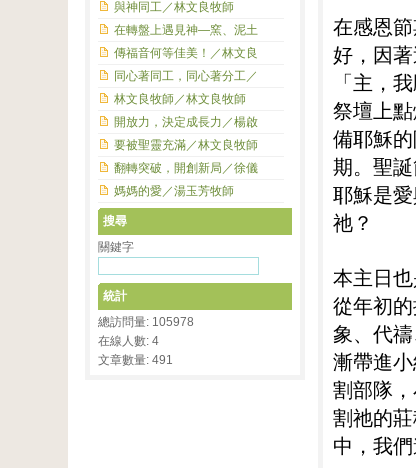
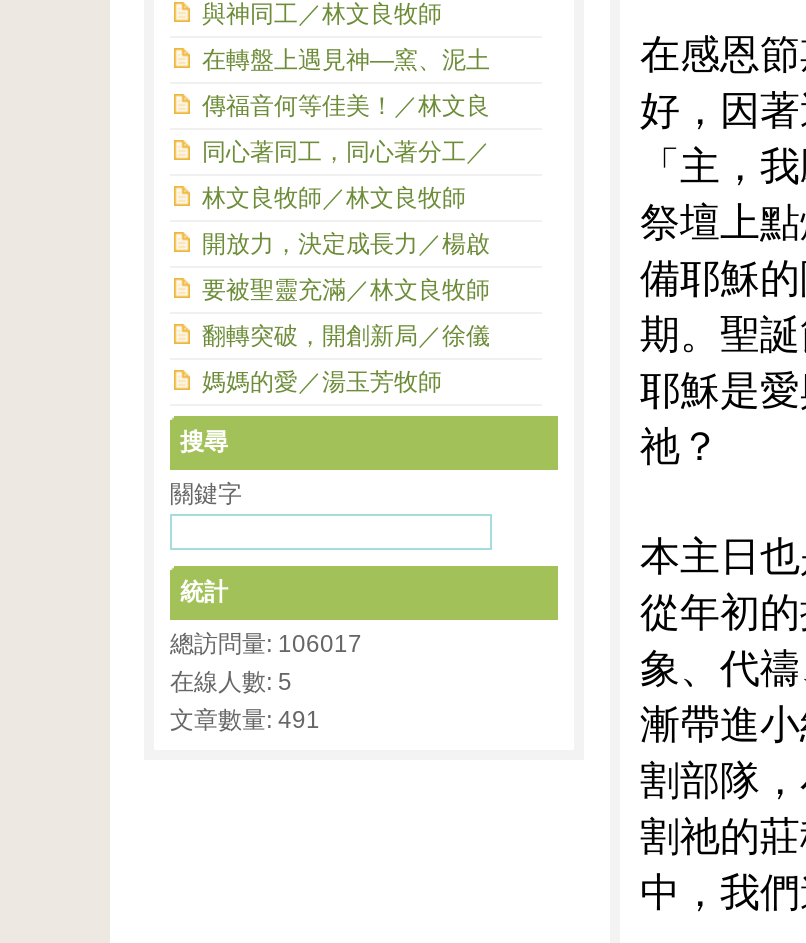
[98,315,194,329] 總訪問量: 105978 -> [170,630,362,658] 總訪問量: 106017
[98,334,159,348] 在線人數: 4 -> [170,668,292,696] 在線人數: 5

